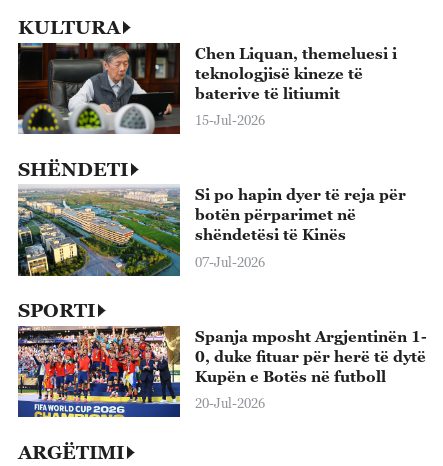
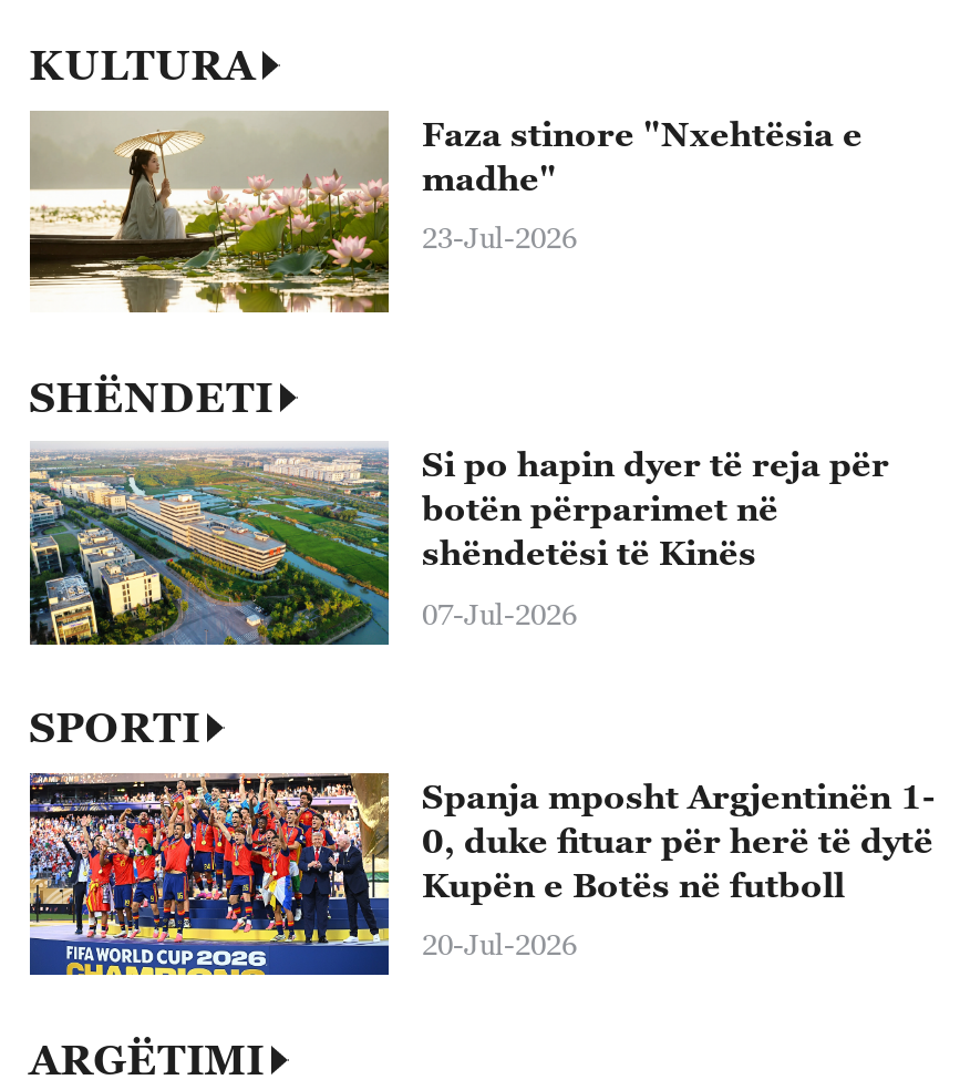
[17,42,397,135] [image] | Chen Liquan, themeluesi i | teknologjisë kineze të | baterive të litiumit -> [28,109,863,315] [image] | Faza stinore "Nxehtësia e | madhe"
[195,112,265,128] 15-Jul-2026 -> [422,220,577,255] 23-Jul-2026

